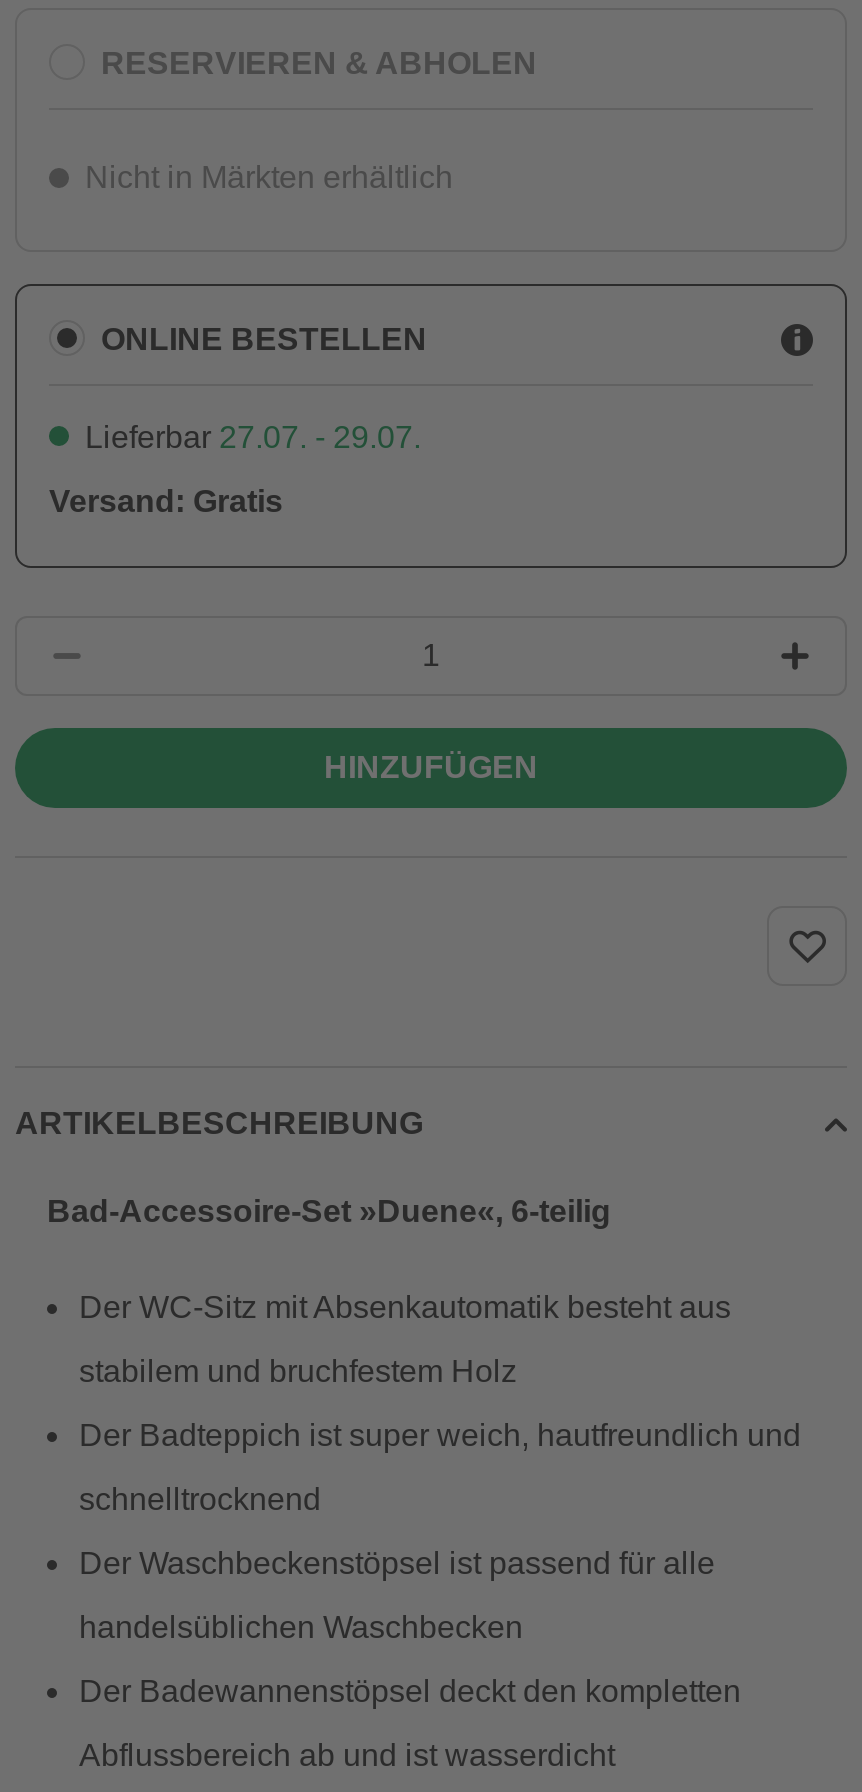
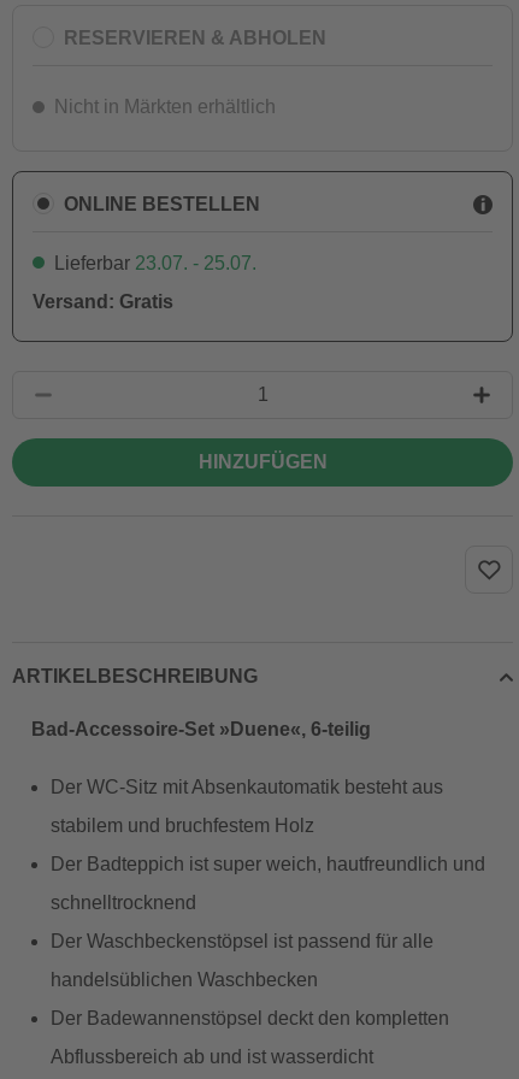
[85,420,421,454] Lieferbar 27.07. - 29.07. -> [54,253,256,273] Lieferbar 23.07. - 25.07.

